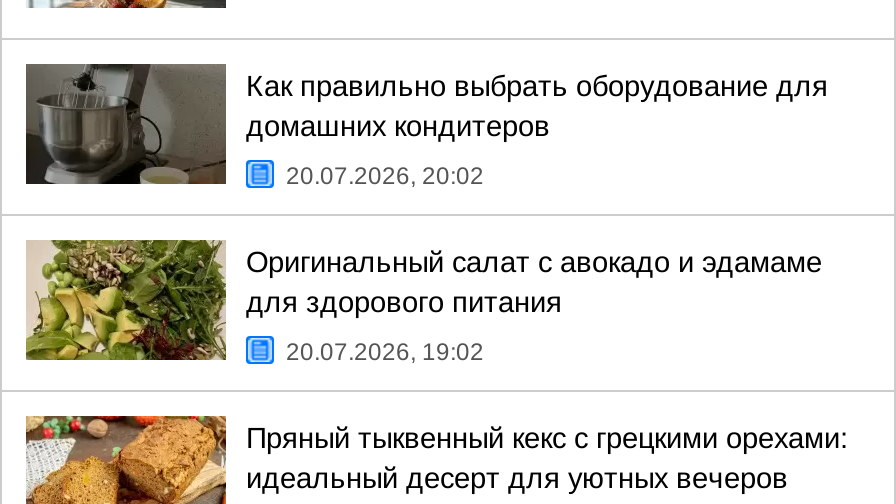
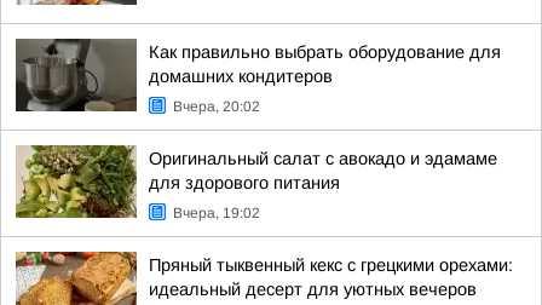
[286,162,484,190] 20.07.2026, 20:02 -> [173,98,260,115] Вчера, 20:02
[286,338,484,366] 20.07.2026, 19:02 -> [173,205,260,221] Вчера, 19:02

